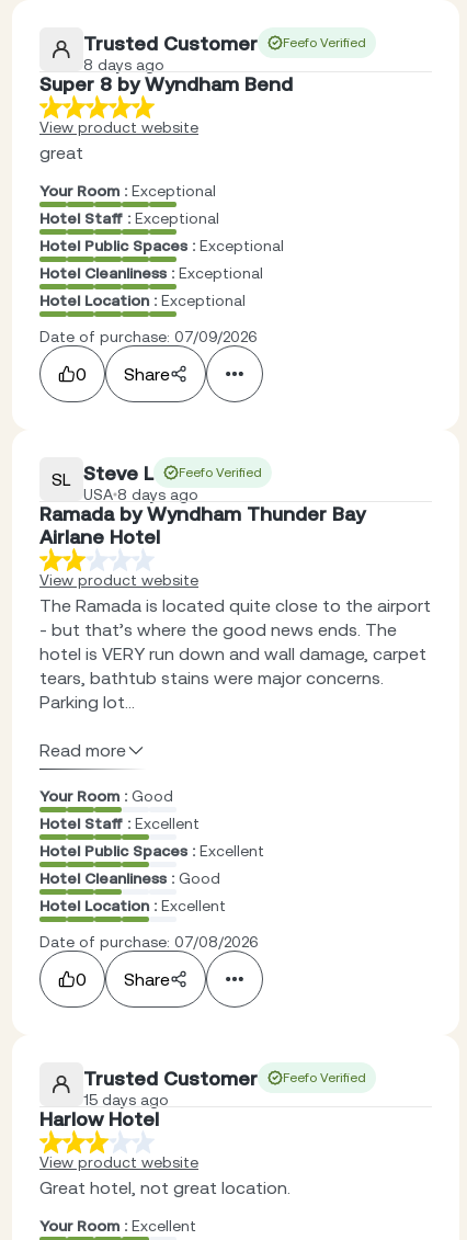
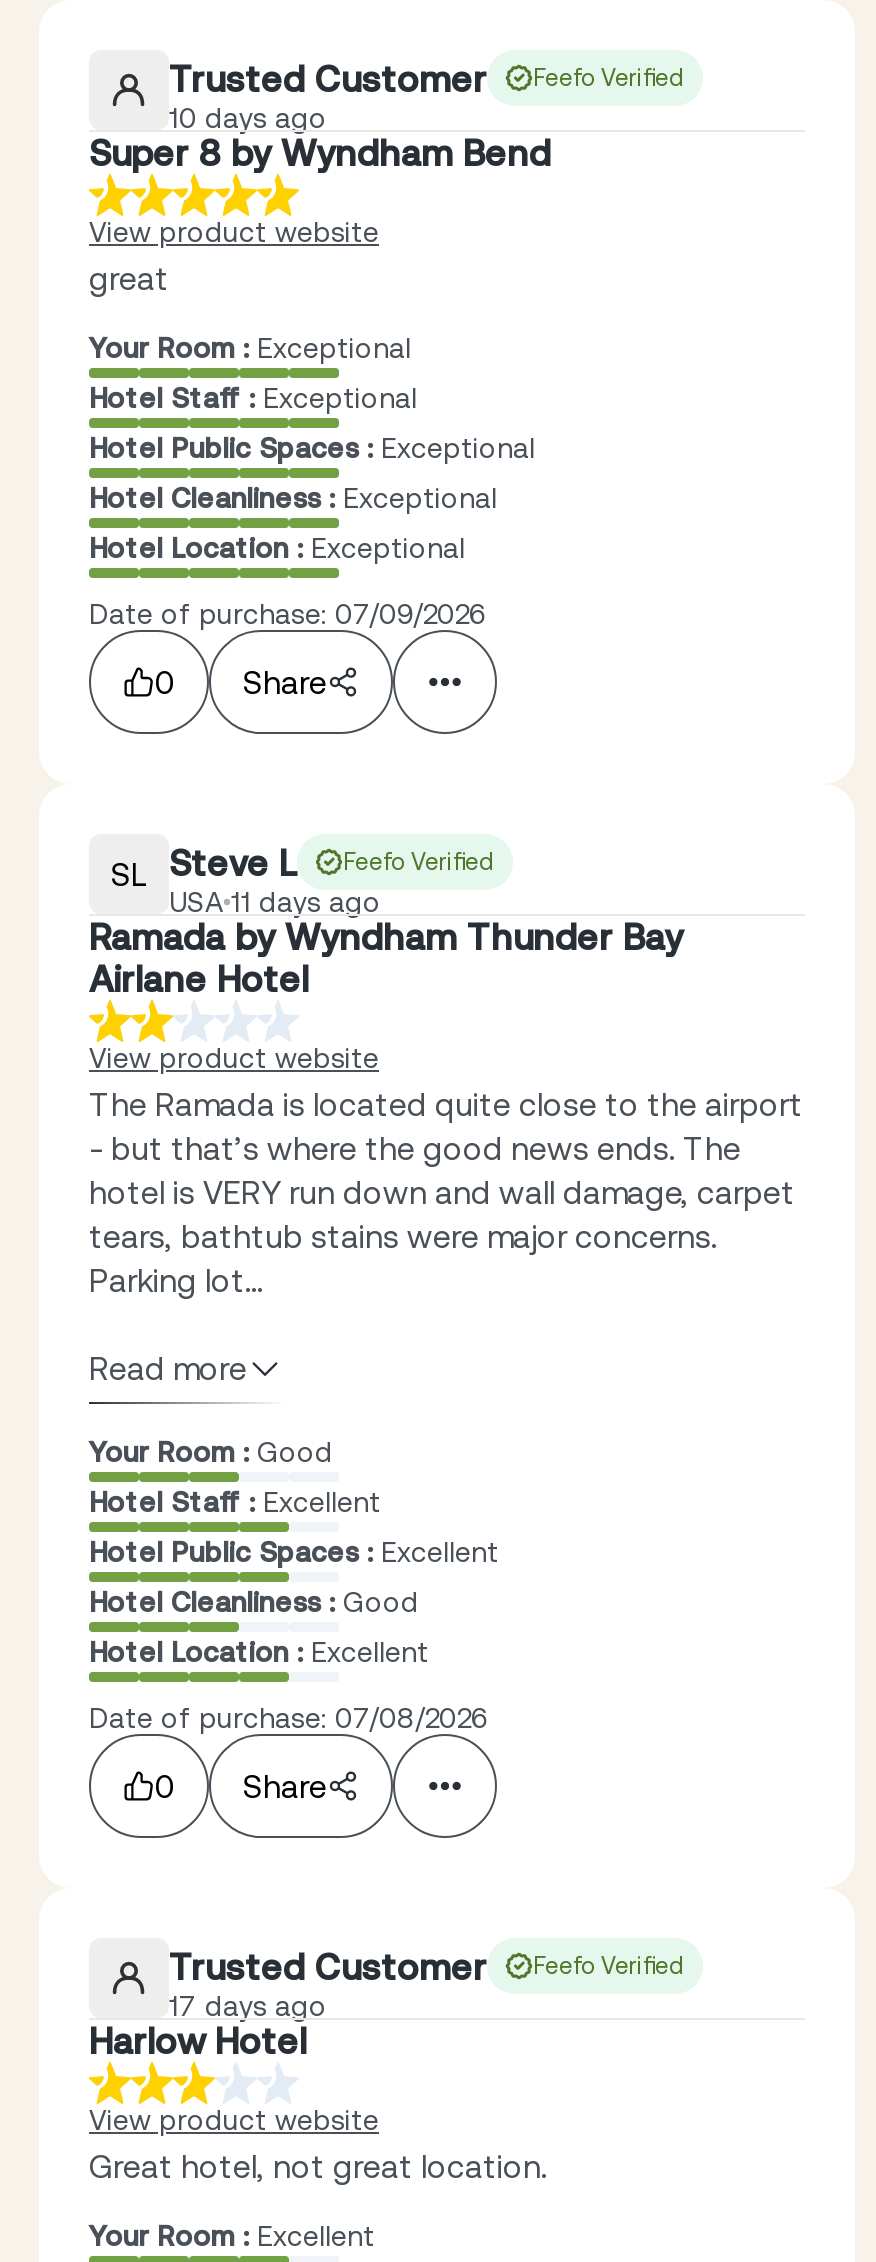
[83,56,164,73] 8 days ago -> [169,102,327,134] 10 days ago
[83,486,198,503] USA 8 days ago -> [169,886,381,918] USA 11 days ago
[83,1091,169,1108] 15 days ago -> [169,1990,327,2022] 17 days ago

